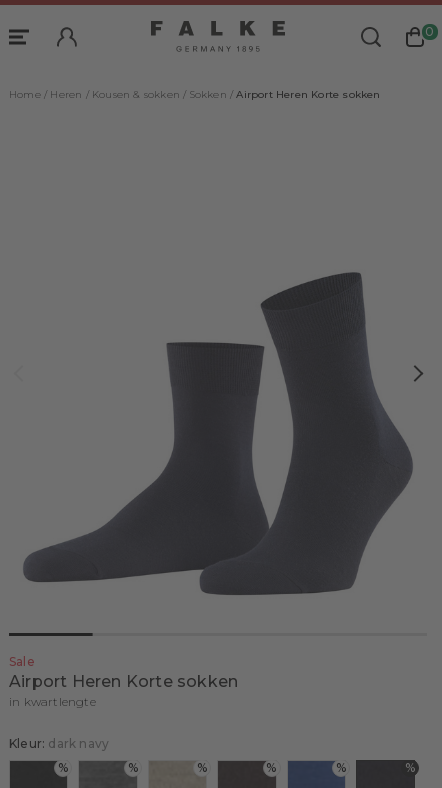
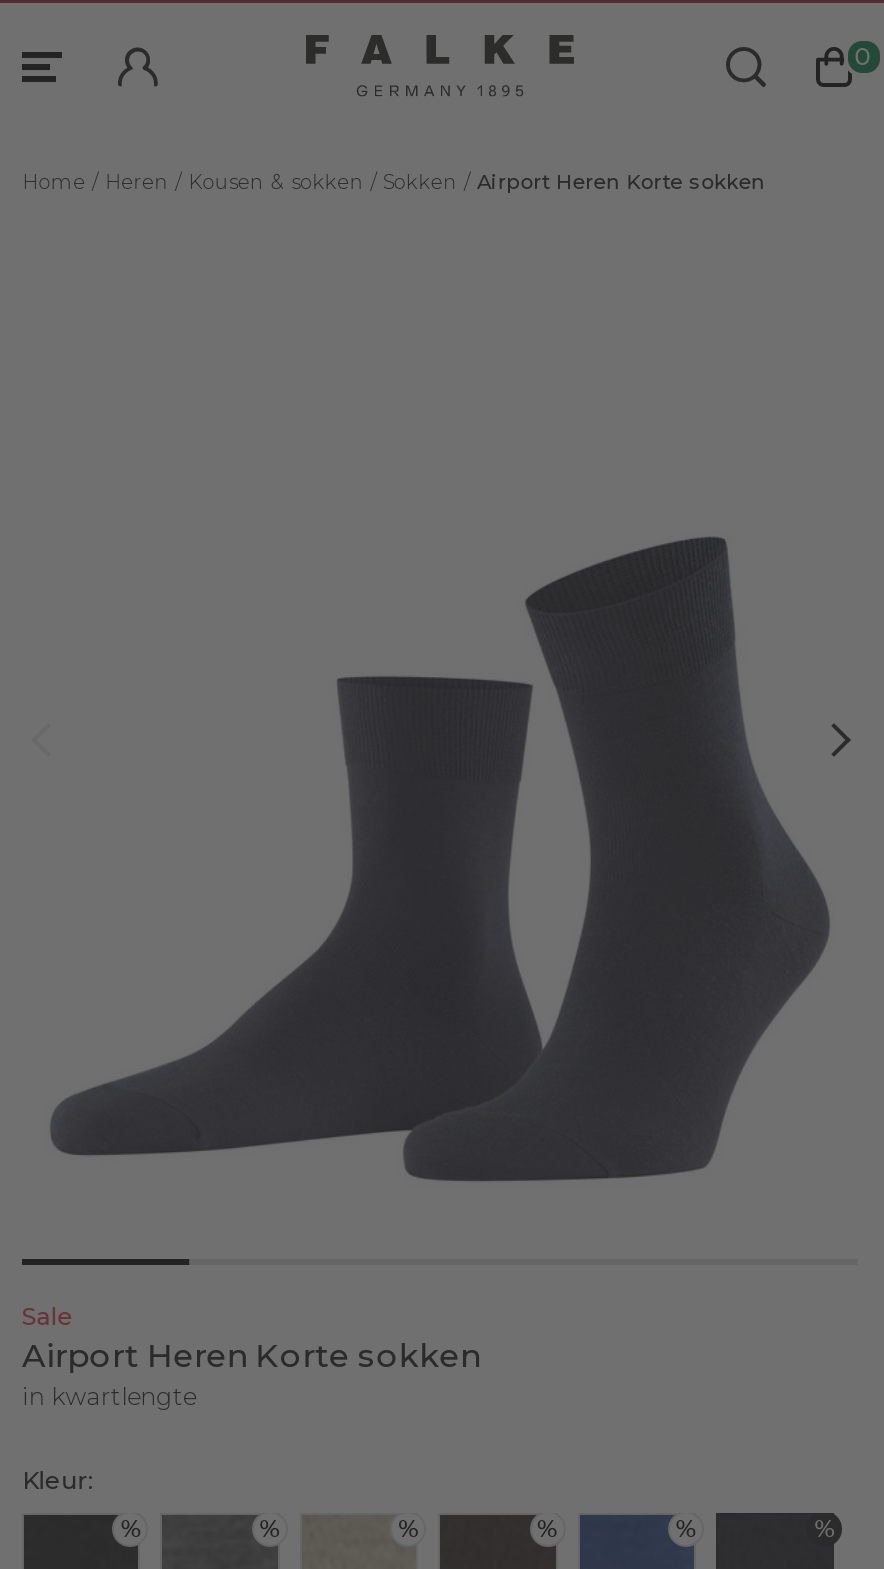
[9,736,109,751] Kleur: dark navy -> [22,1465,94,1495] Kleur:

